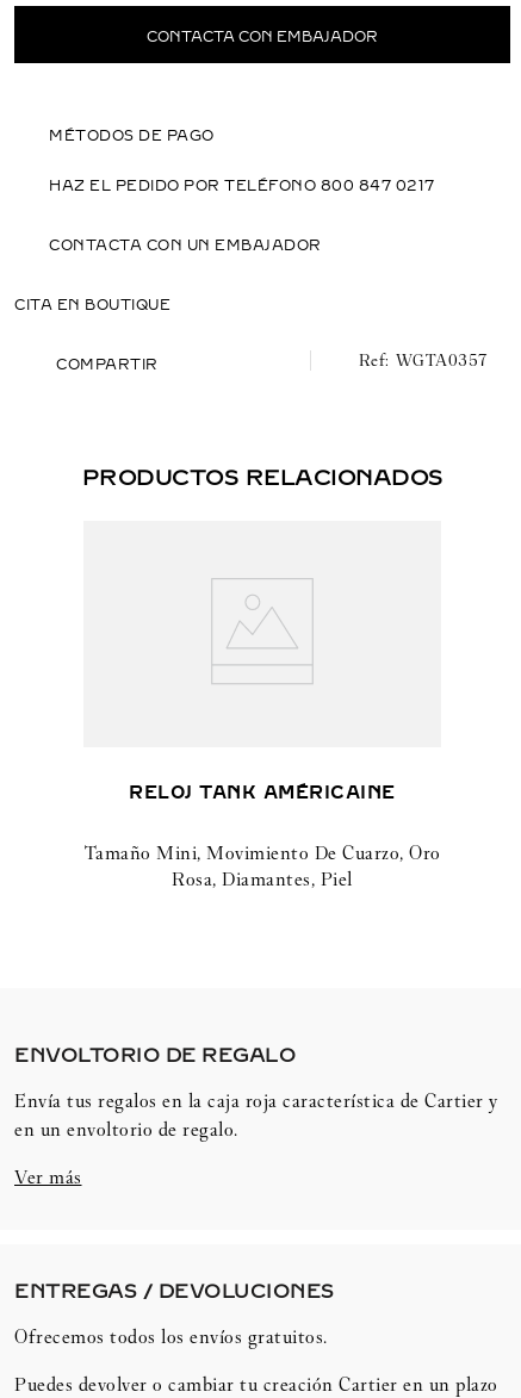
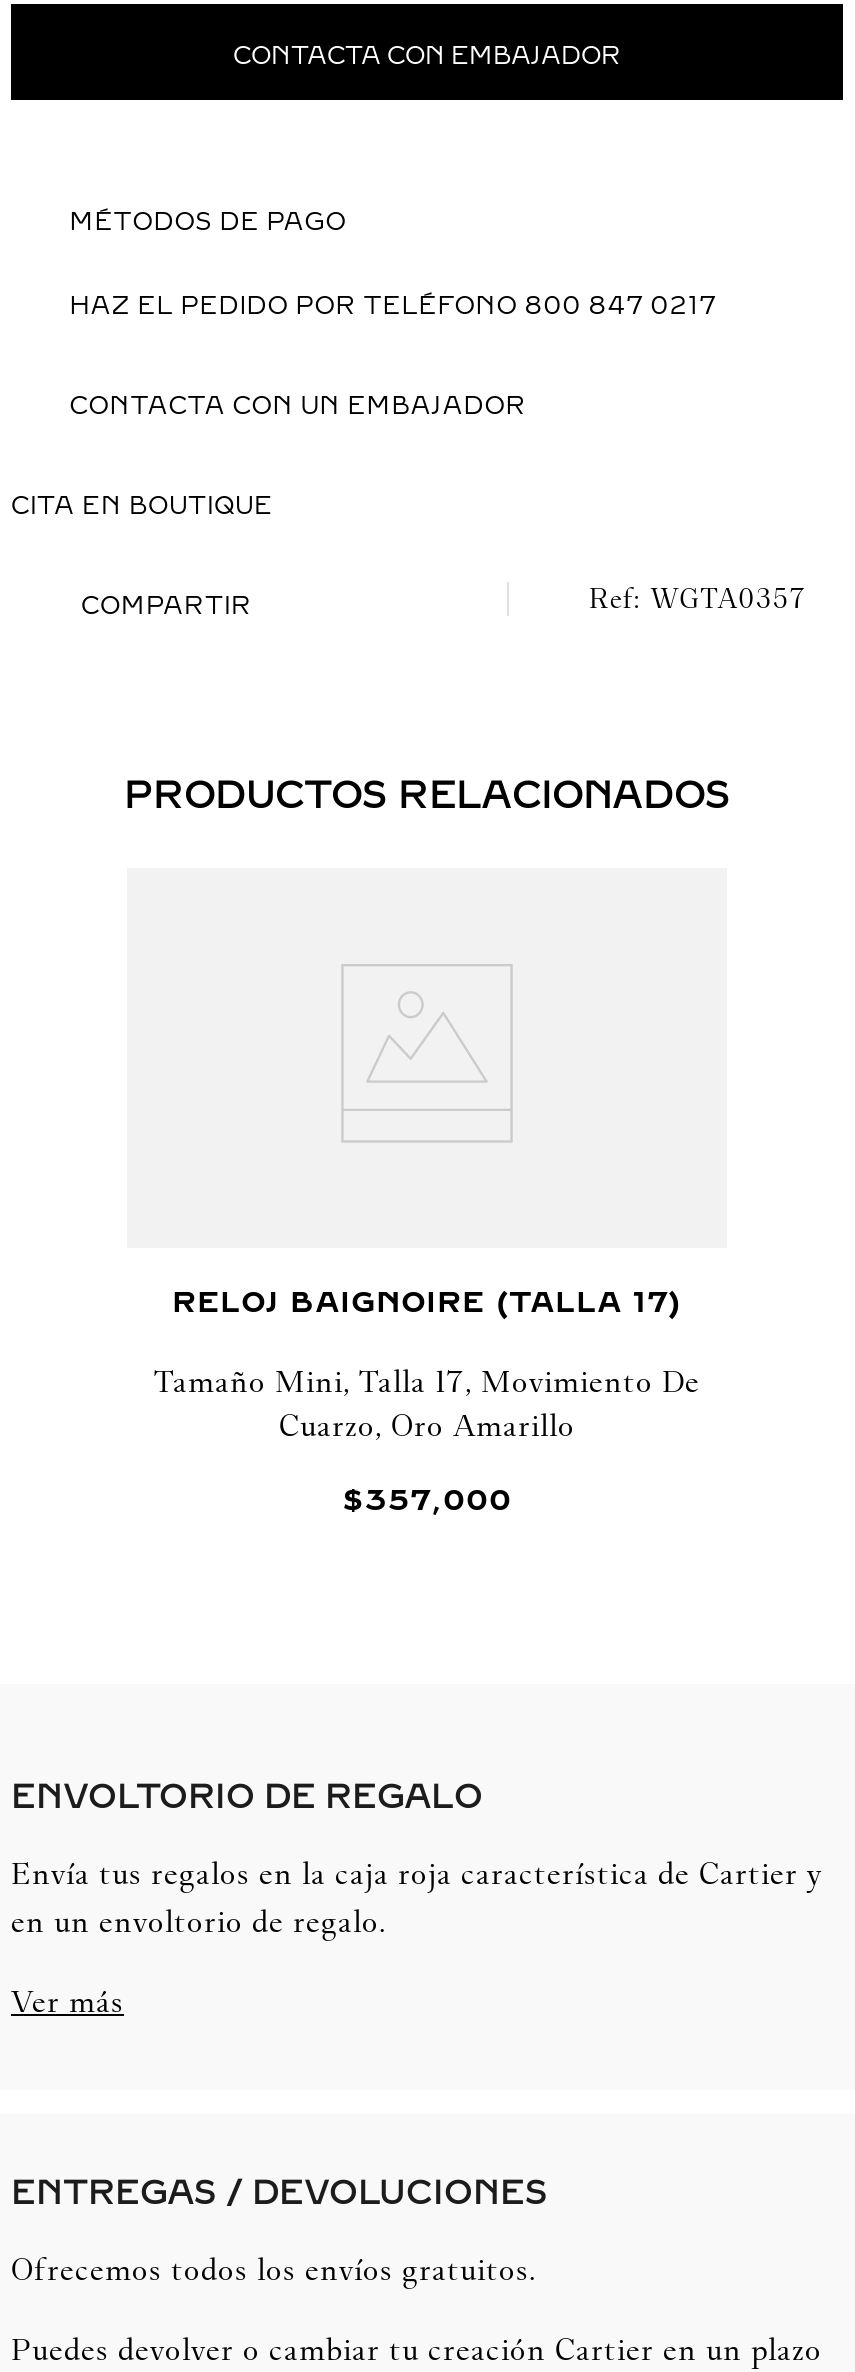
[84,783,441,890] RELOJ TANK AMÉRICAINE | Tamaño Mini, Movimiento De Cuarzo, Oro | Rosa, Diamantes, Piel -> [154,1286,700,1518] RELOJ BAIGNOIRE (TALLA 17) | Tamaño Mini, Talla 17, Movimiento De | Cuarzo, Oro Amarillo | $357, 000

